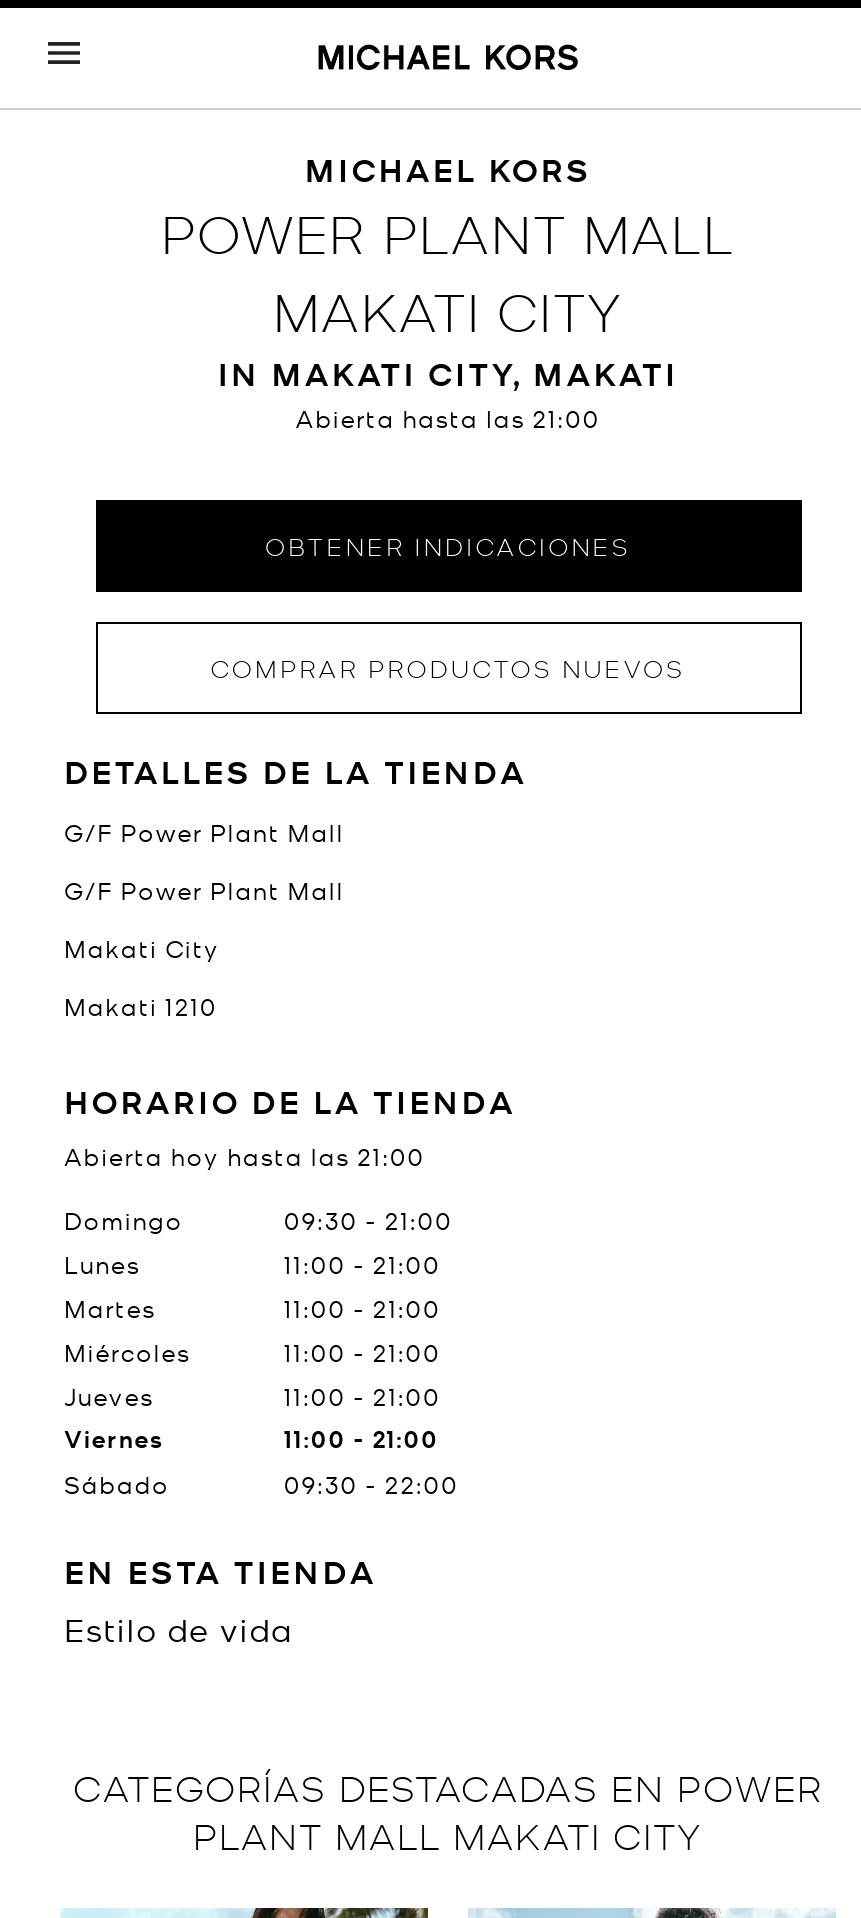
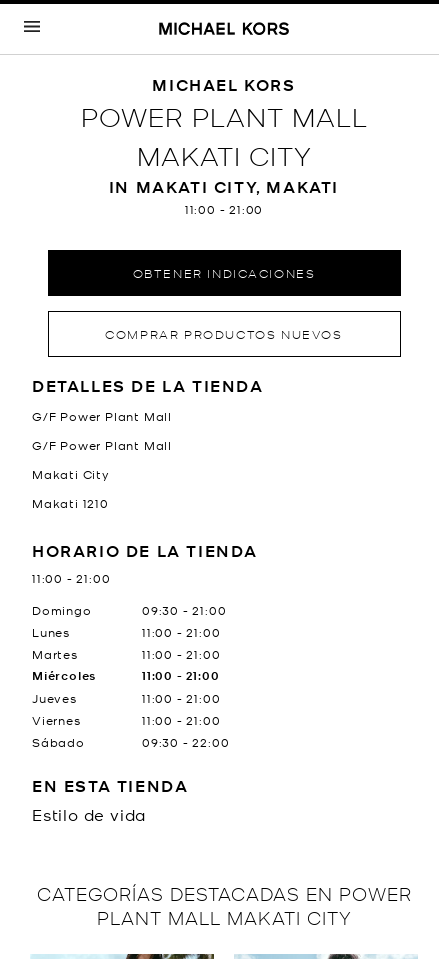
[296,402,600,434] Abierta hasta las 21:00 -> [185,201,263,217] 11:00 - 21:00
[64,1140,425,1172] Abierta hoy hasta las 21:00 -> [32,570,110,586] 11:00 - 21:00

